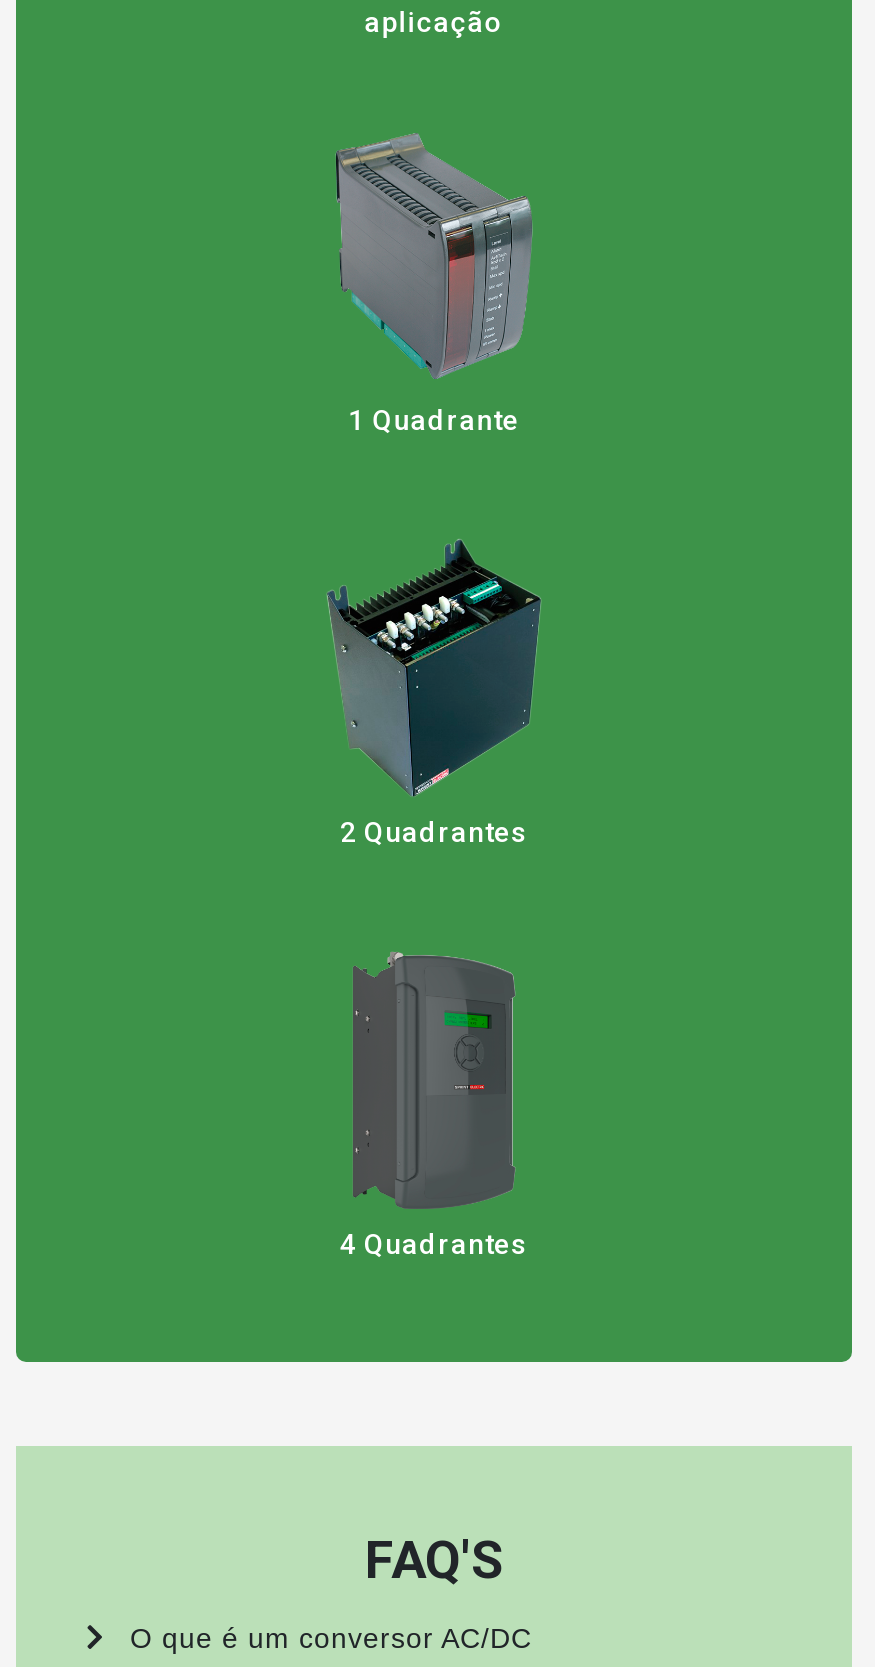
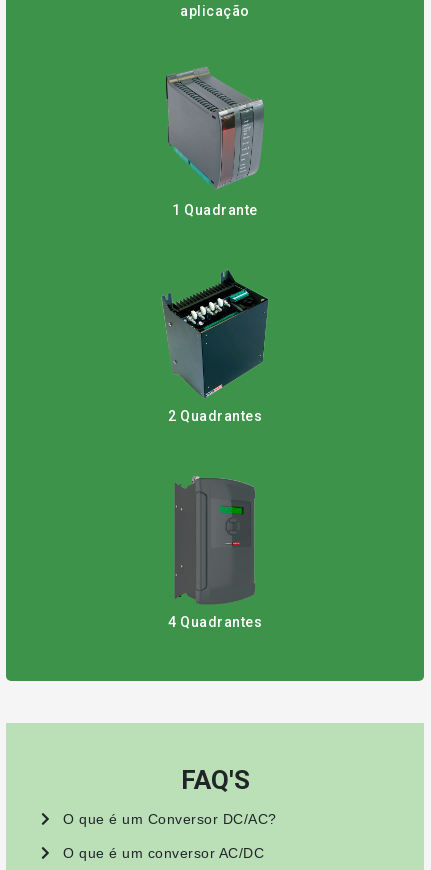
none -> [63,811,276,827] O que é um Conversor DC/AC?

